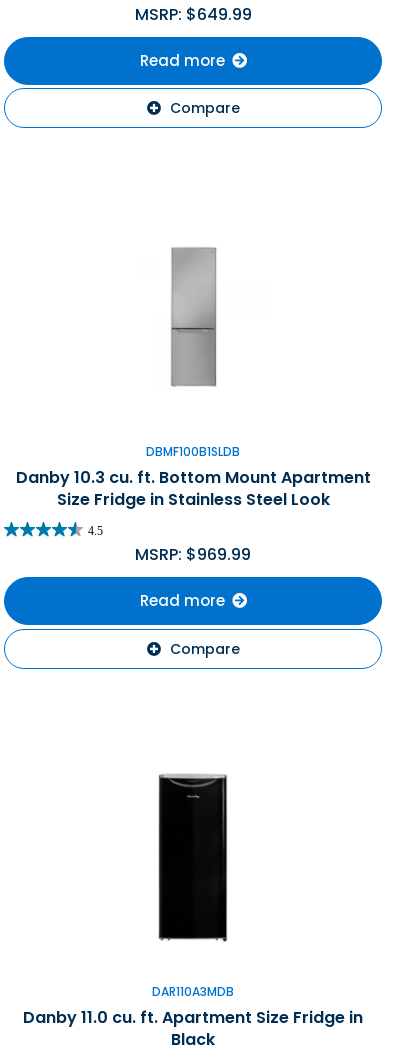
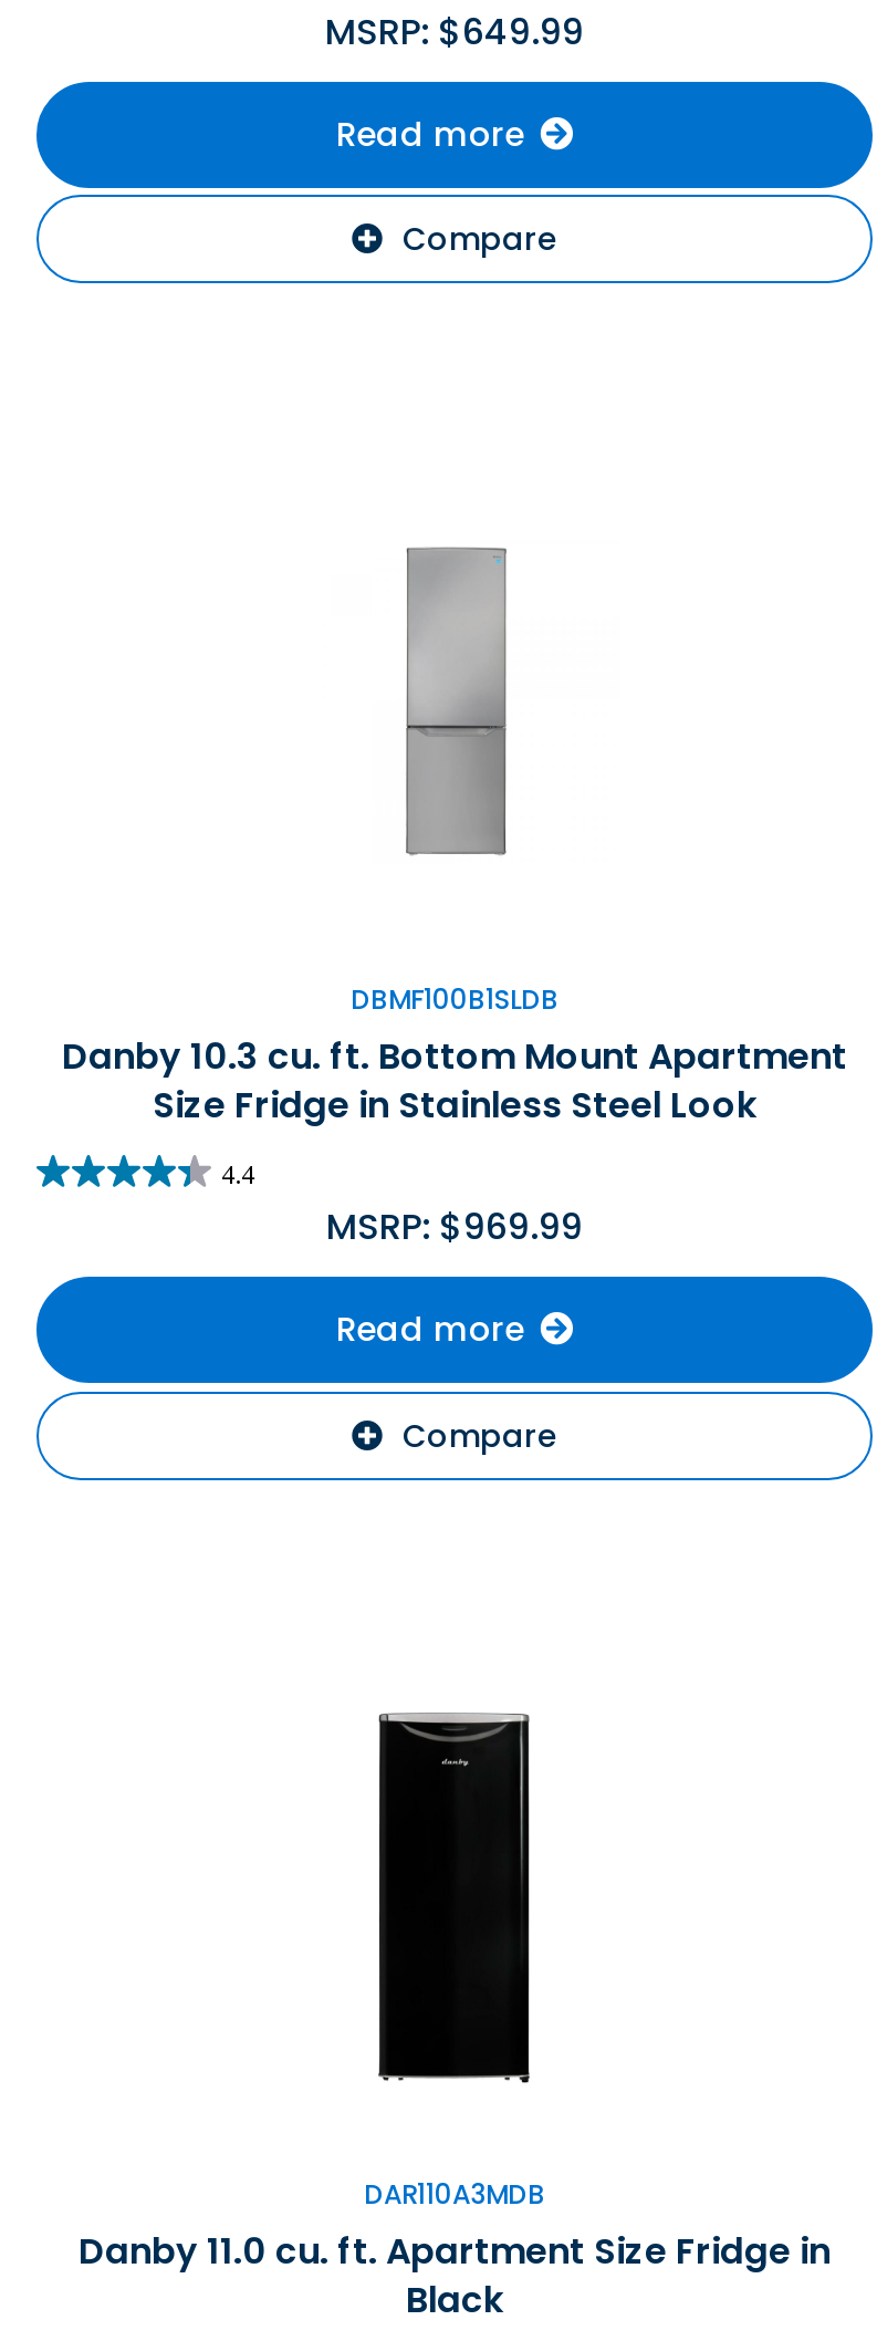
[88,524,103,538] 4.5 -> [222,1160,255,1191] 4.4

